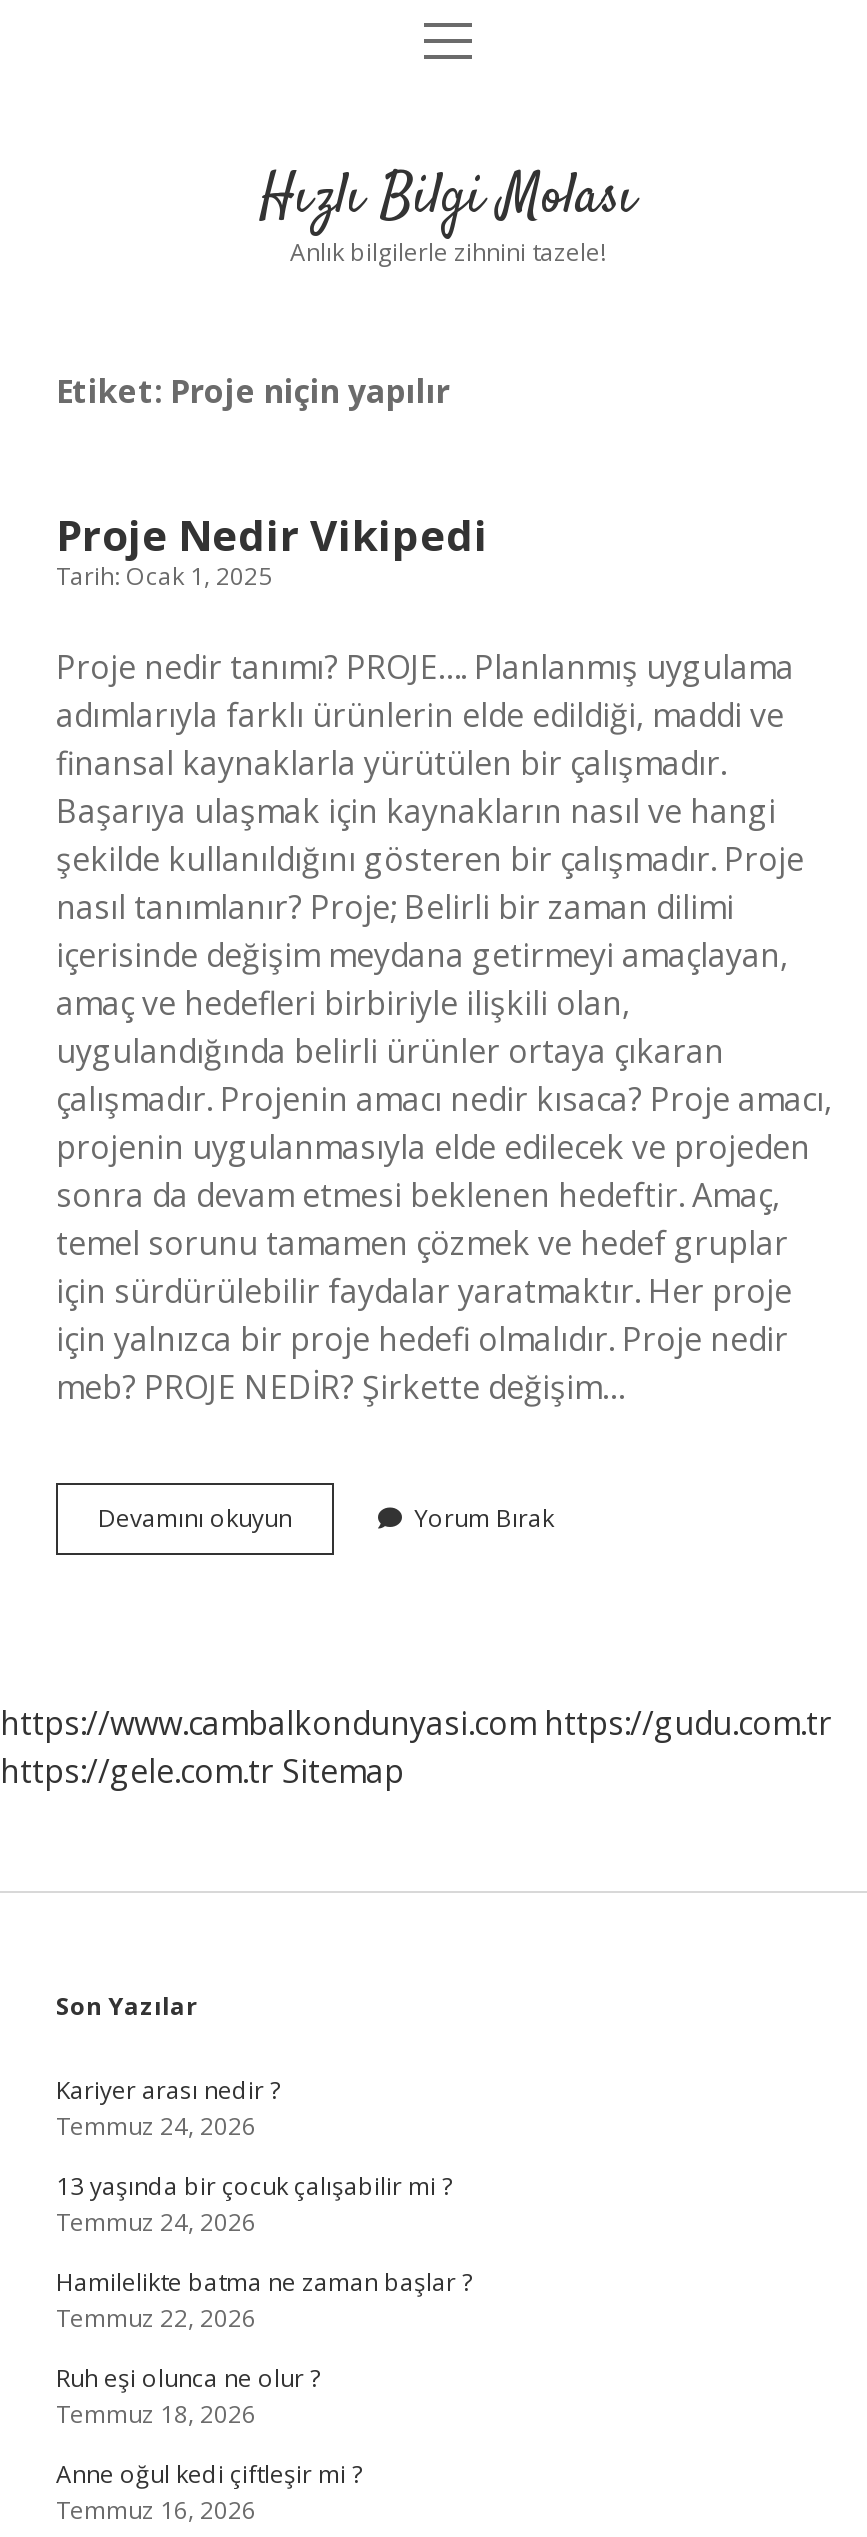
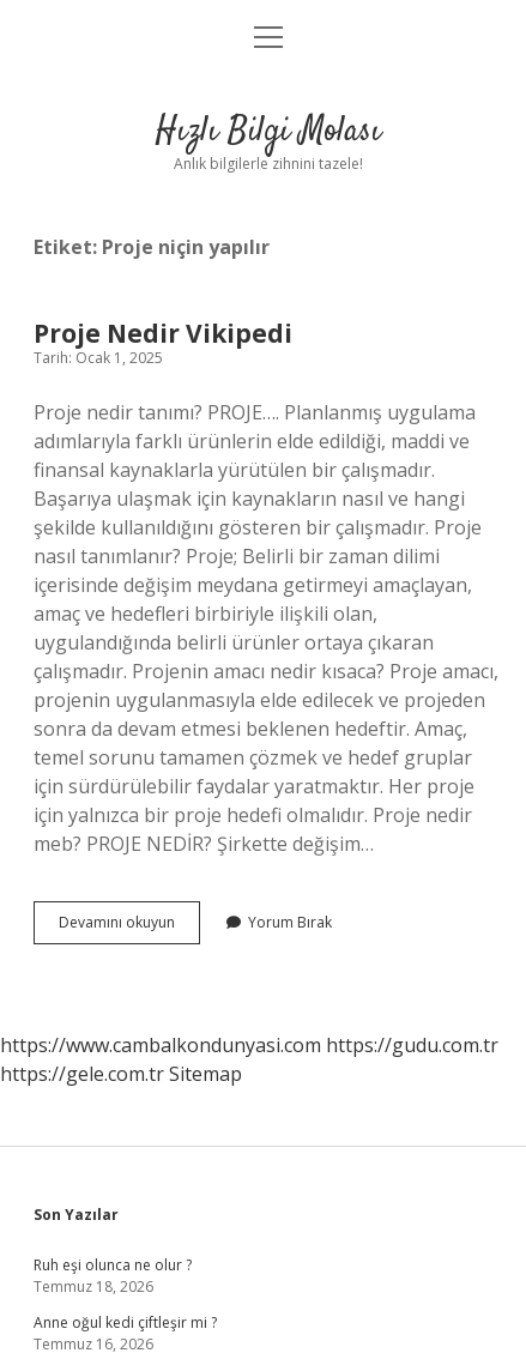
[56,2073,472,2335] Kariyer arası nedir ? | Temmuz 24, 2026 | 13 yaşında bir çocuk çalışabilir mi ? | Temmuz 24, 2026 | Hamilelikte batma ne zaman başlar ? | Temmuz 22, 2026 -> none

